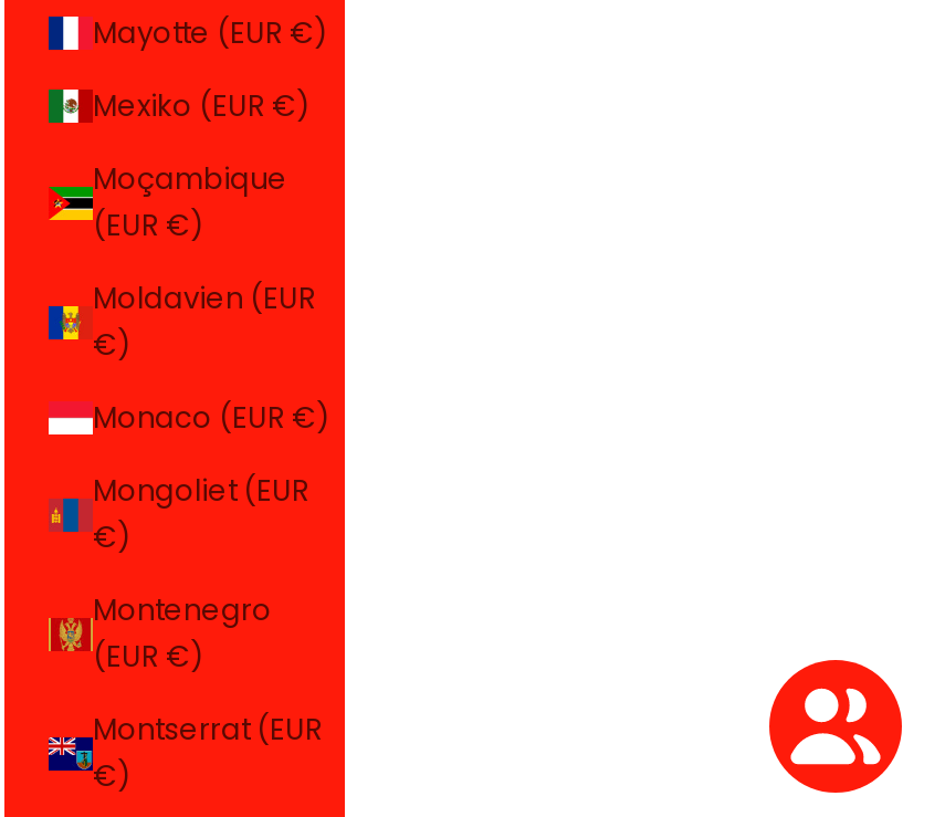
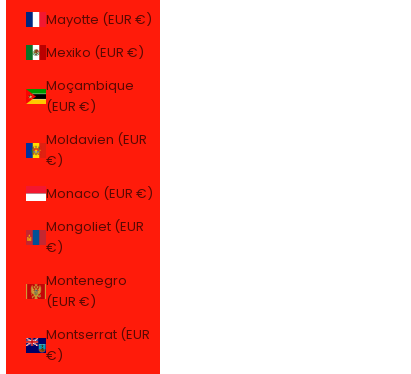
[767,658,904,795] [image] -> none

